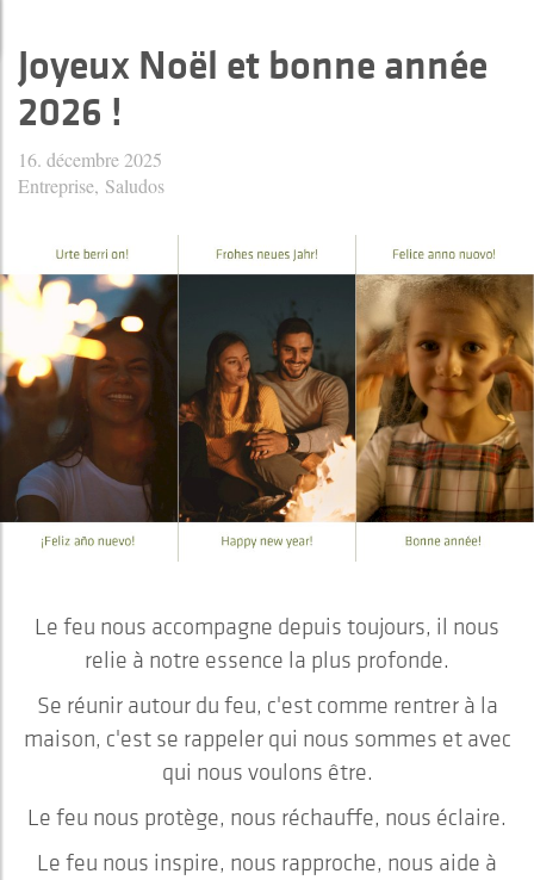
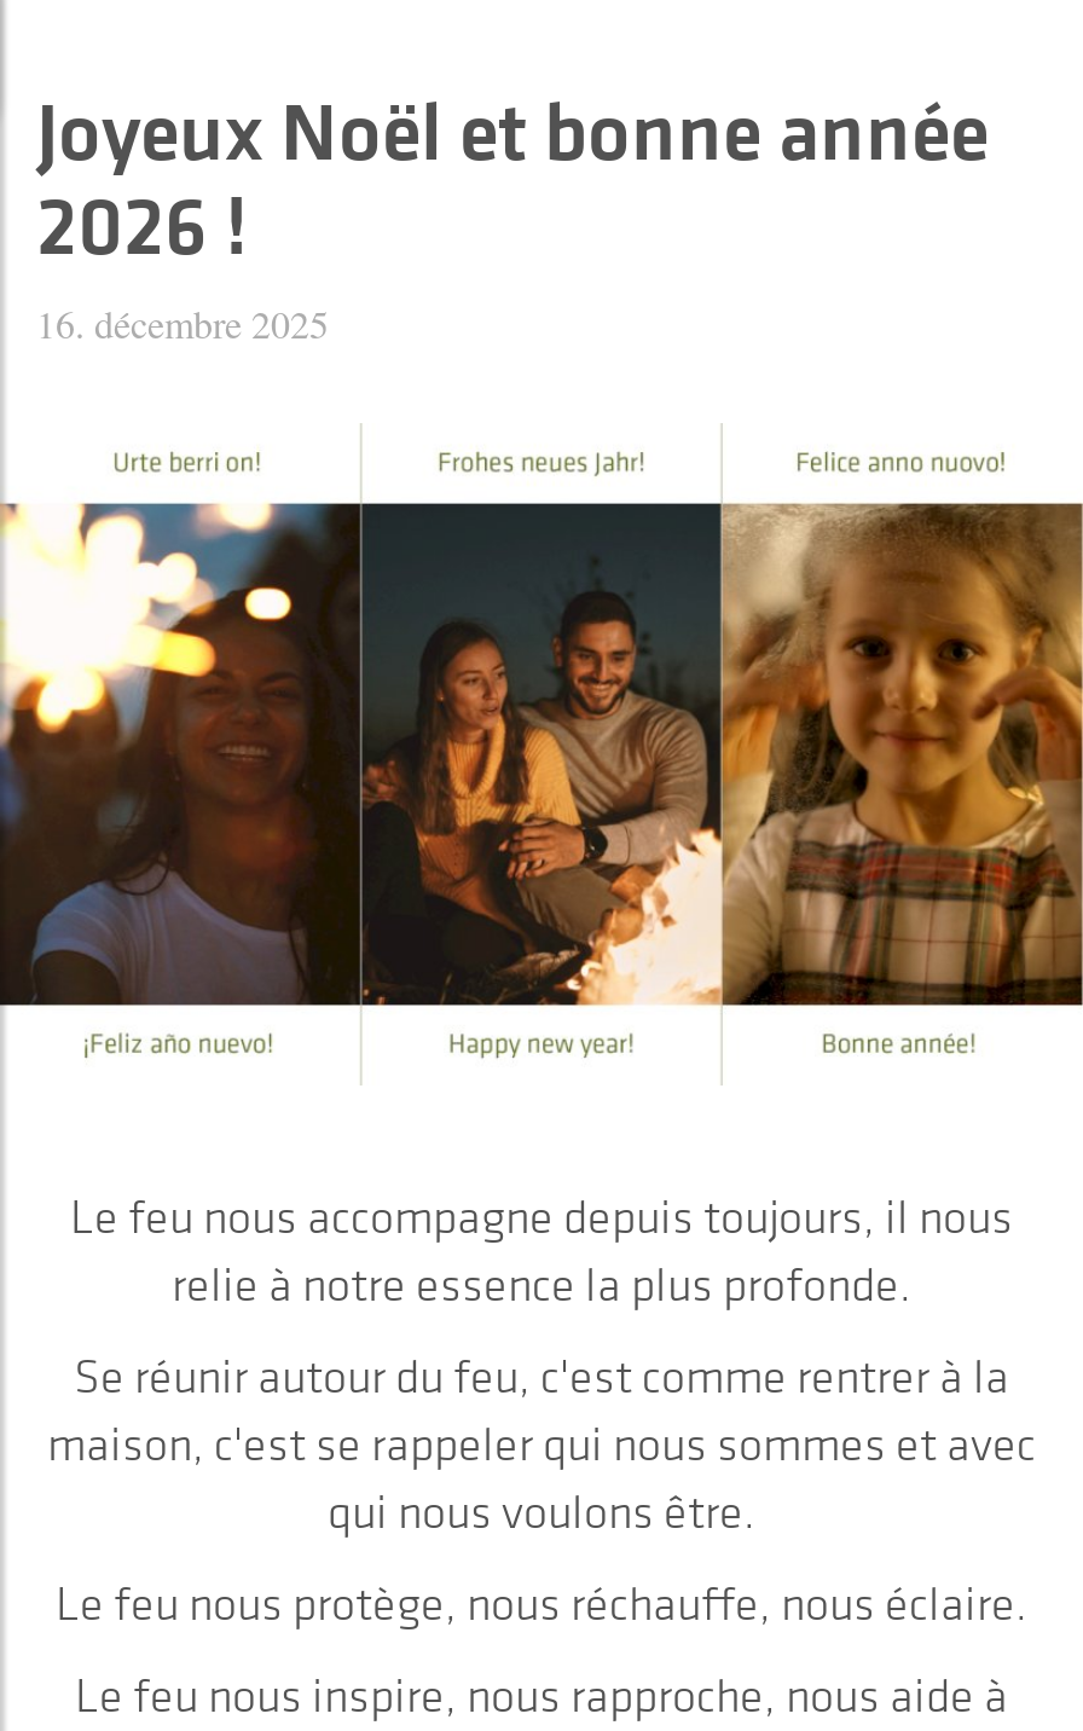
[18,173,164,198] Entreprise Saludos -> none

